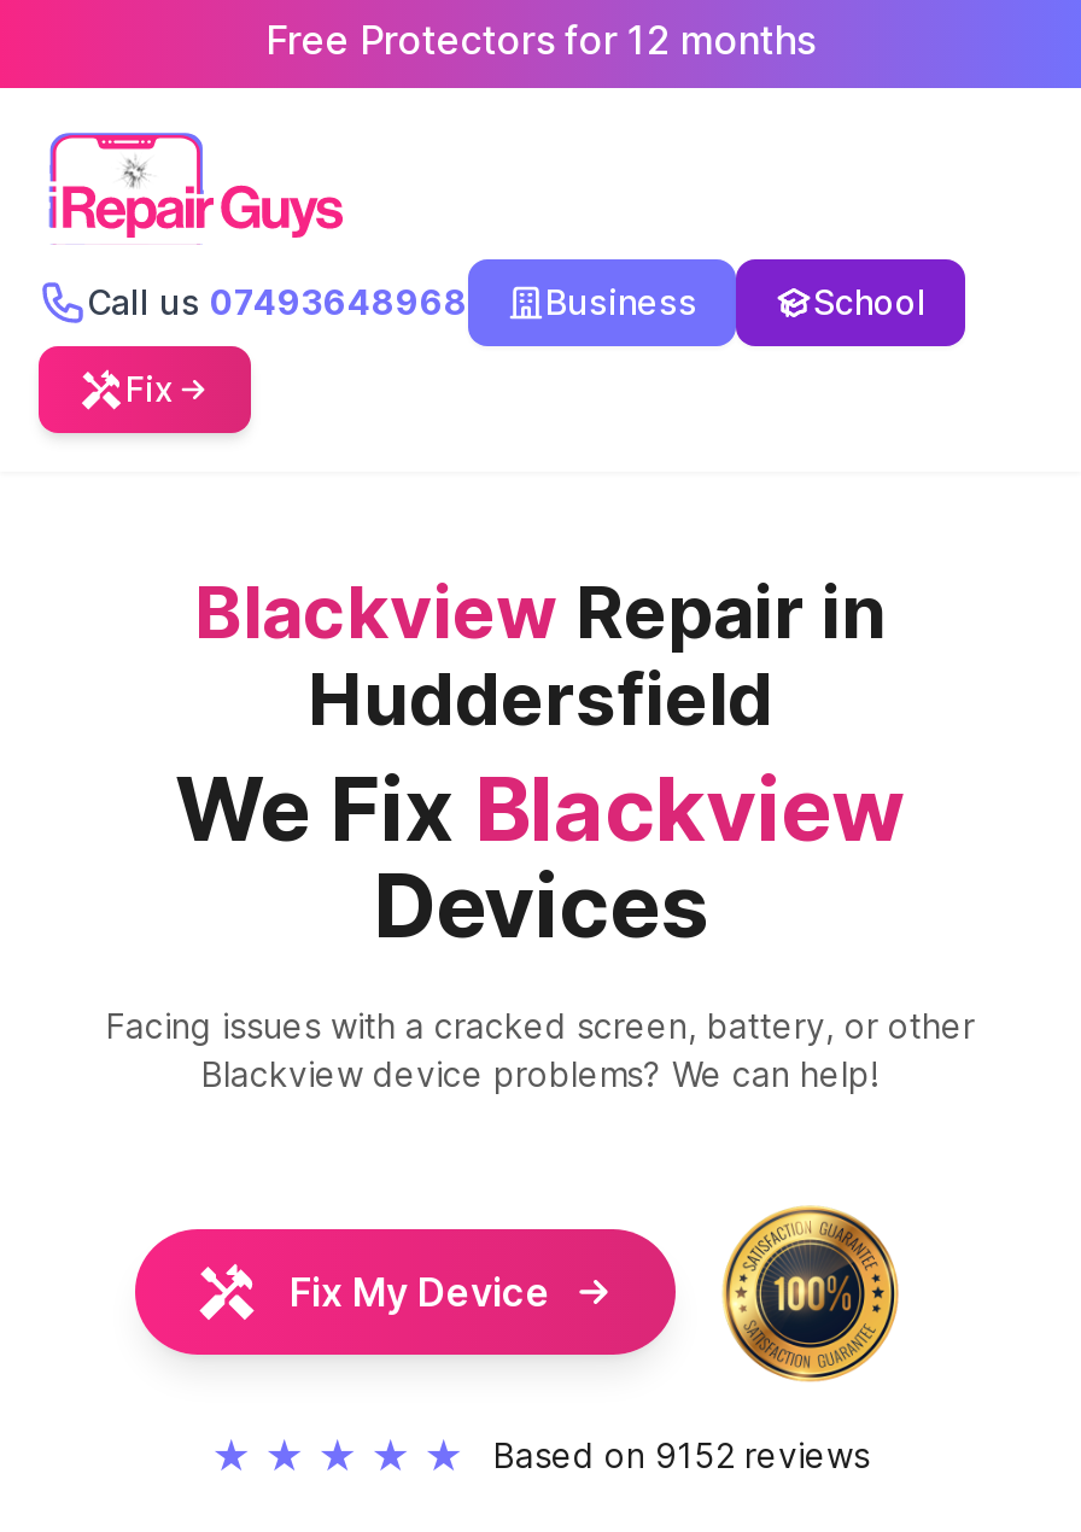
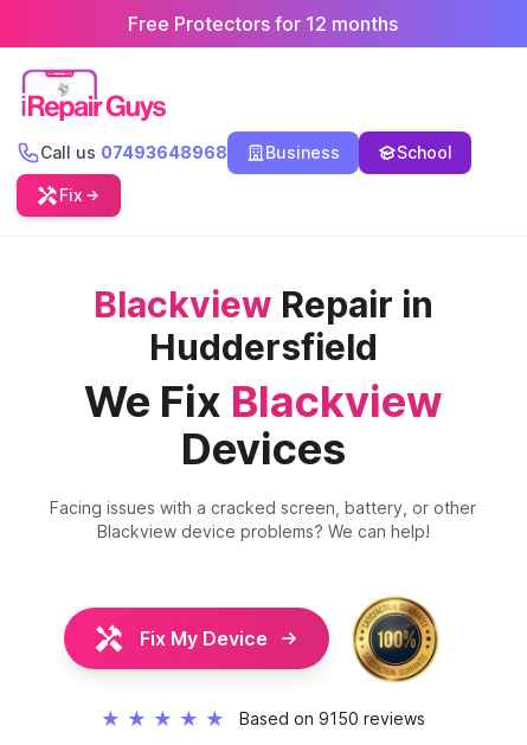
[493,1435,870,1476] Based on 9152 reviews -> [239,708,425,729] Based on 9150 reviews

